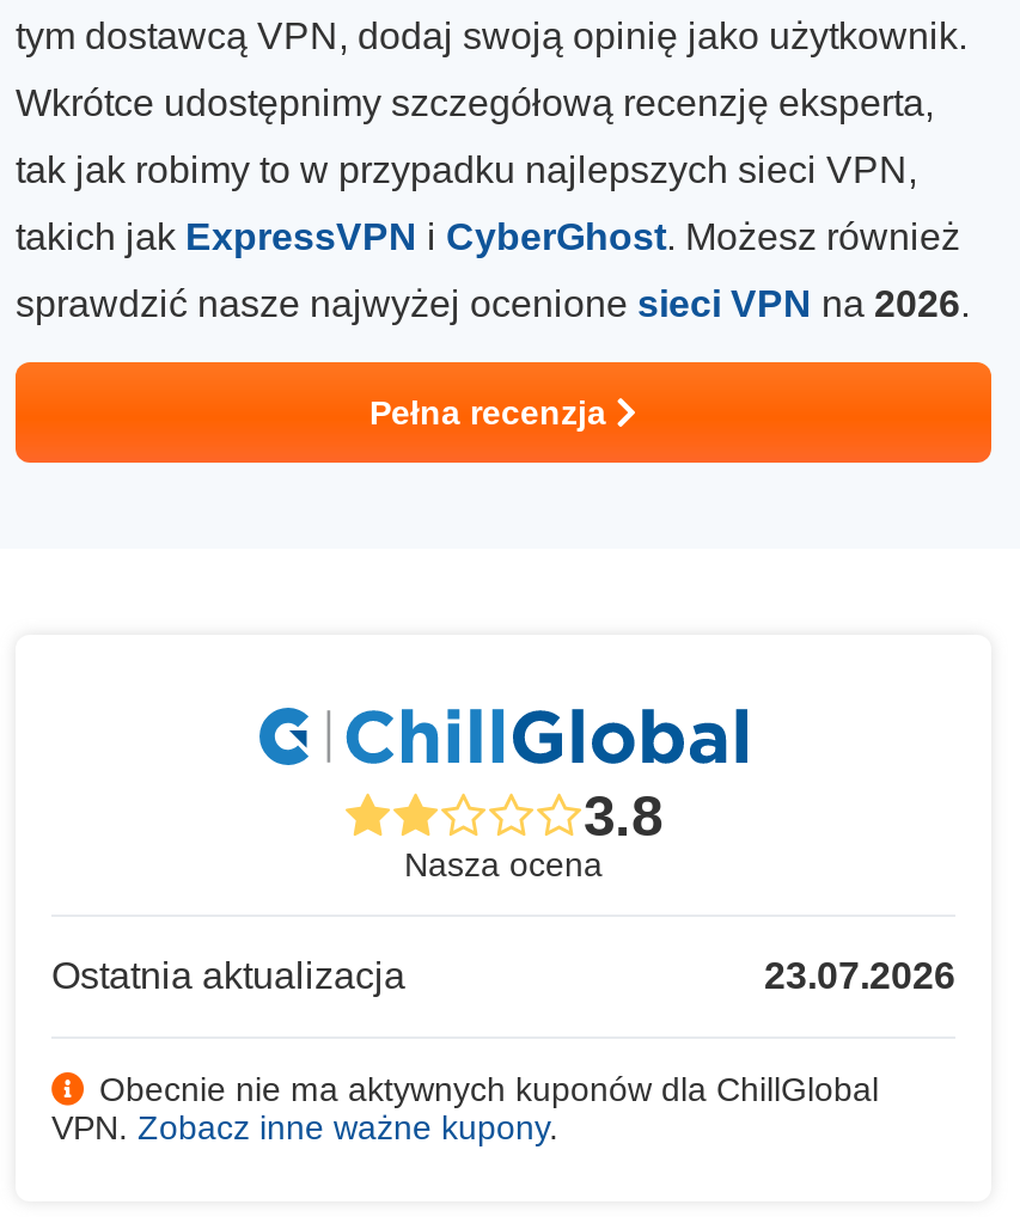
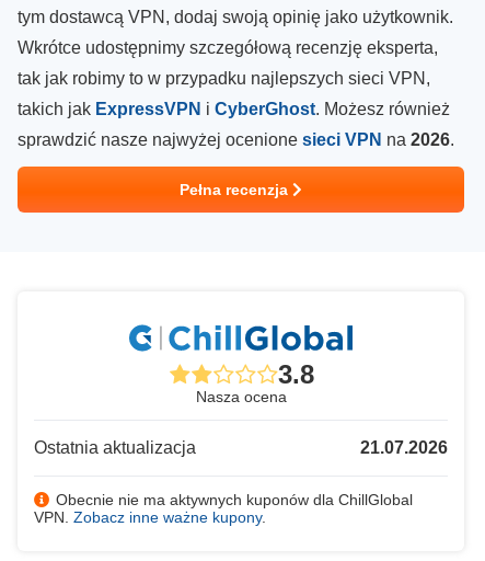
[764,955,955,996] 23.07.2026 -> [360,438,448,457] 21.07.2026

